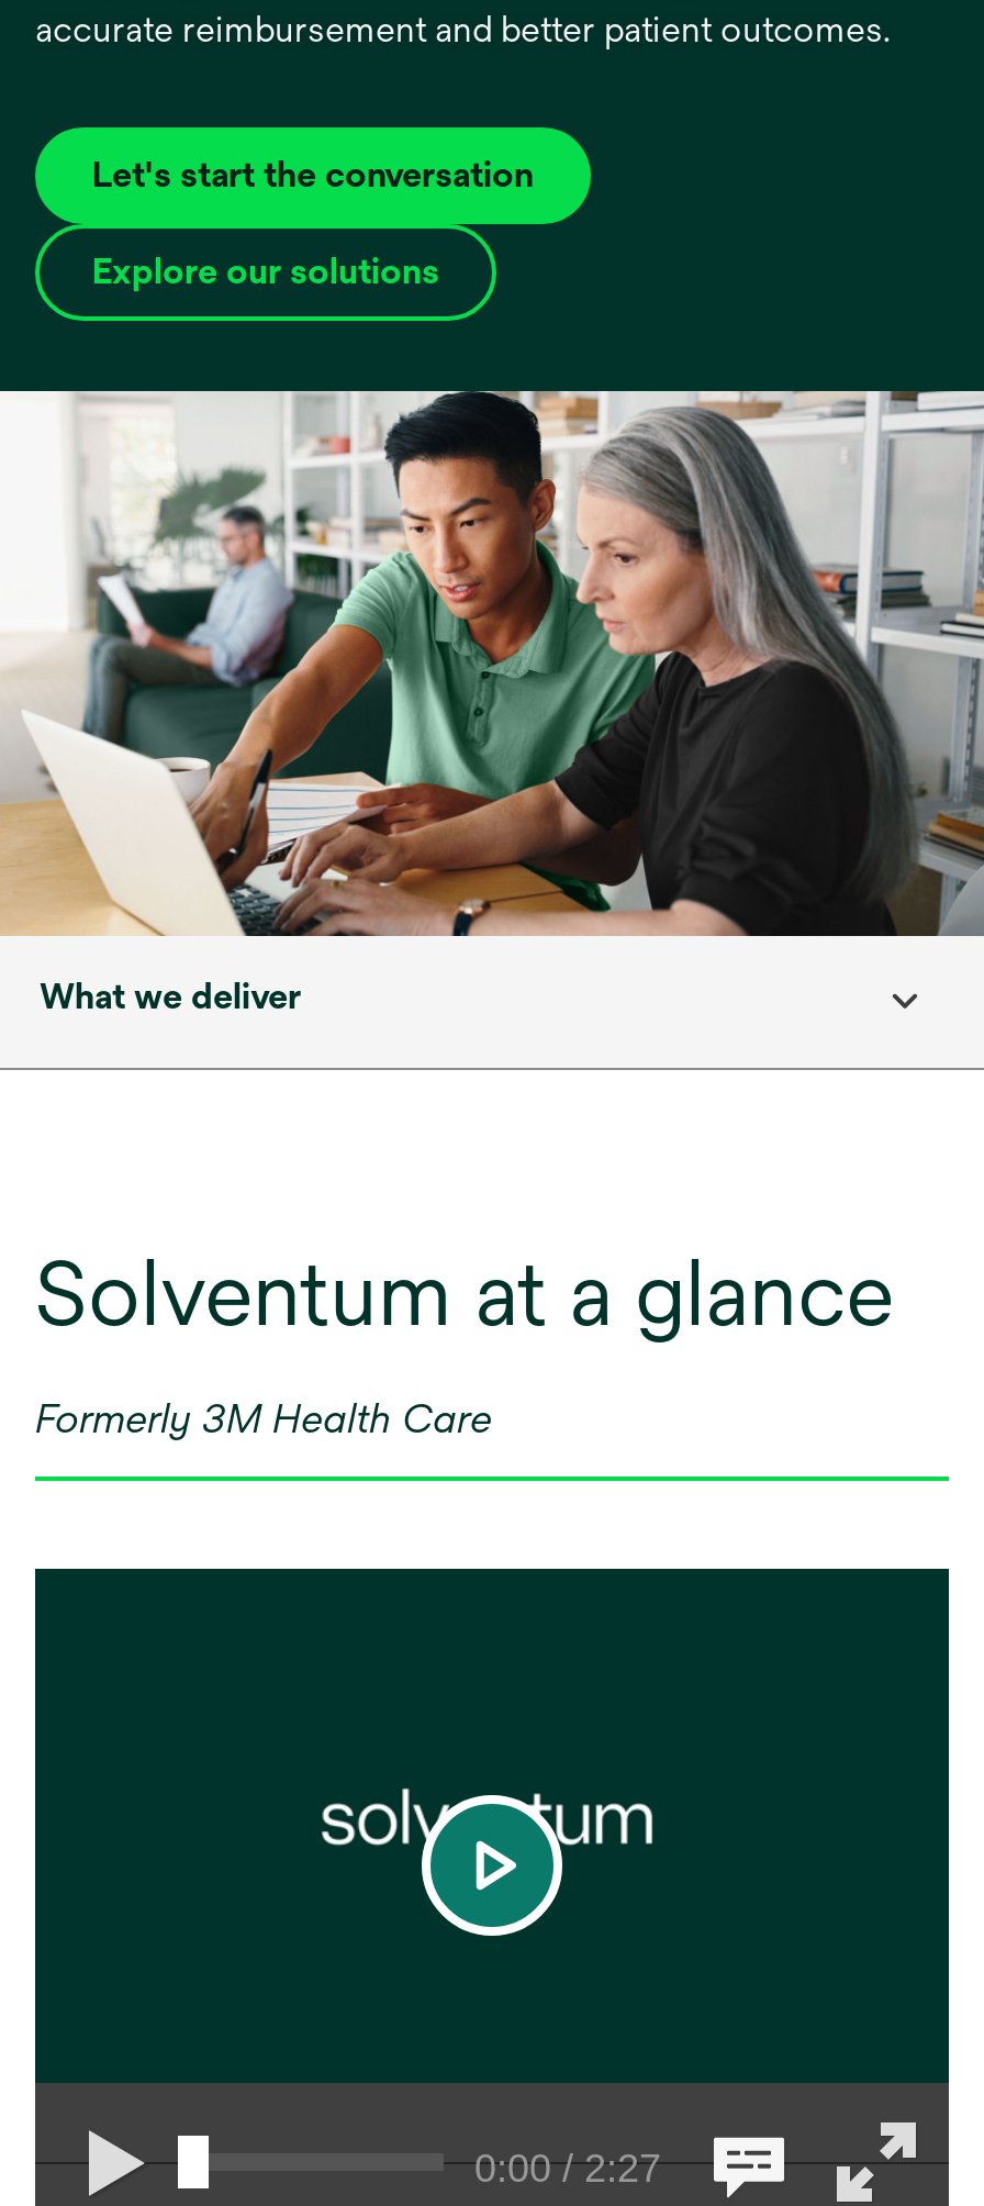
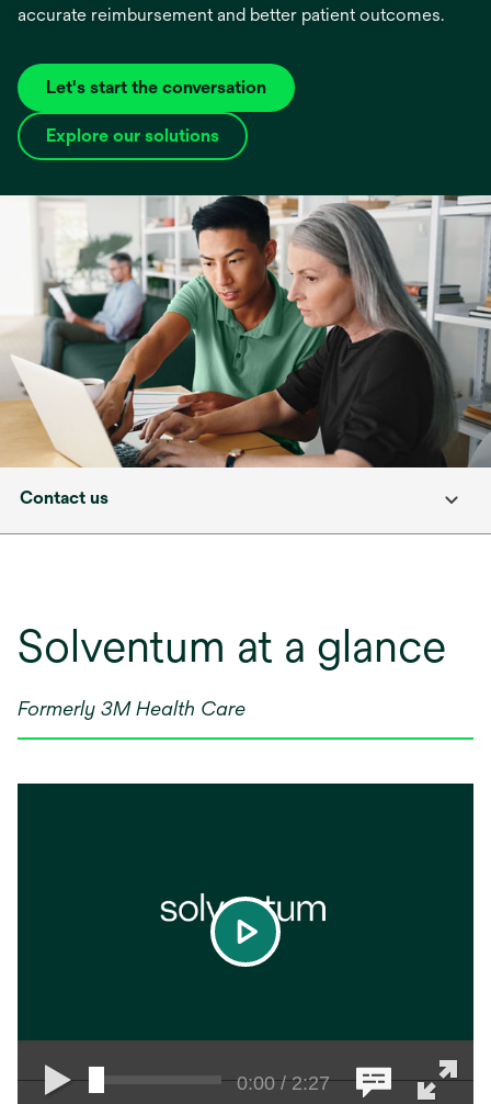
[40,976,301,1017] What we deliver -> [20,487,109,508] Contact us

